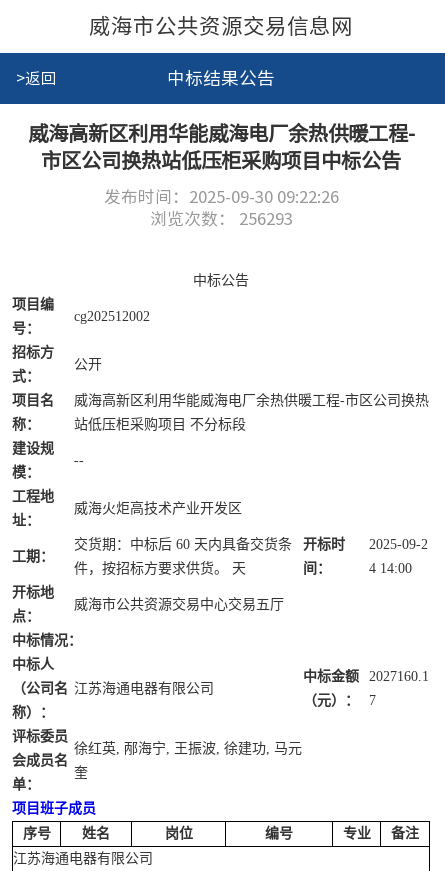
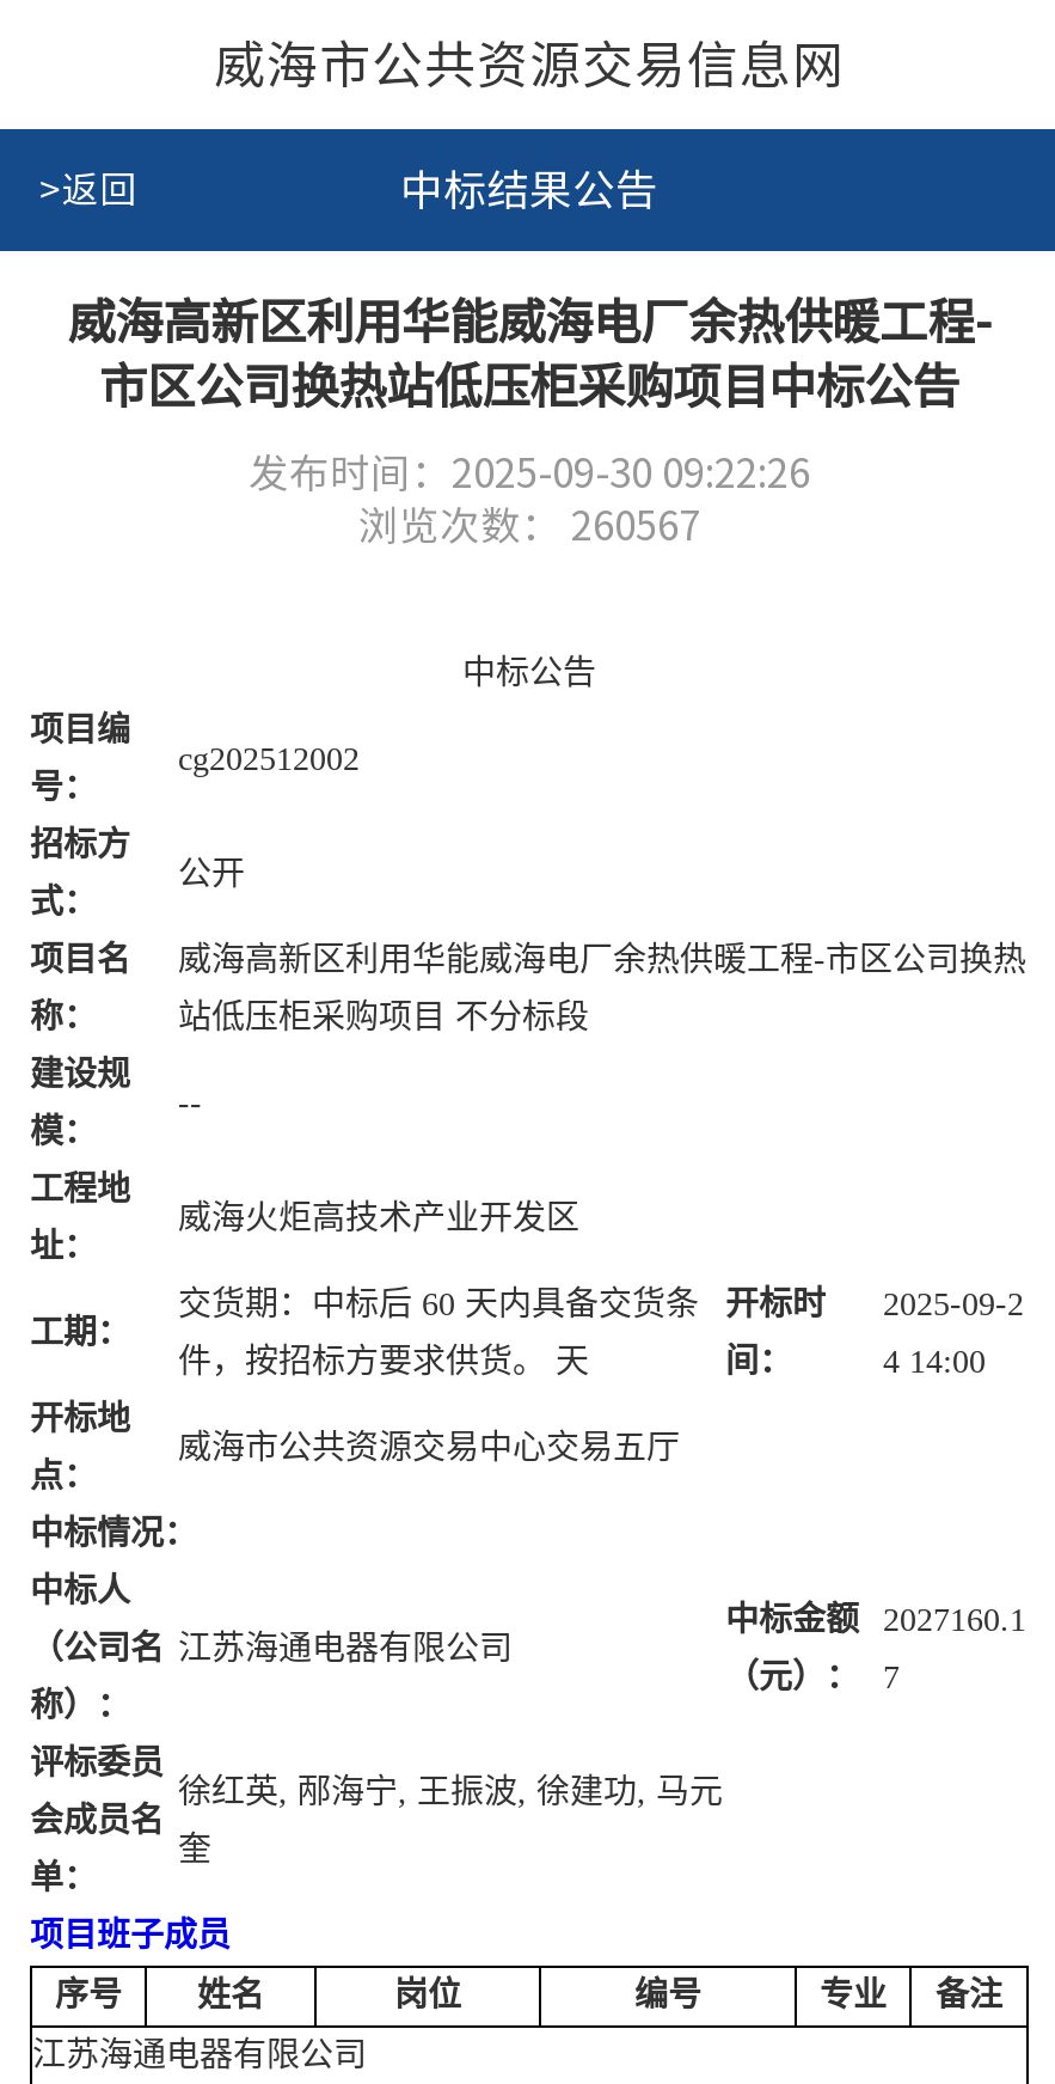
[149,206,292,230] 浏览次数：256293 -> [358,494,700,551] 浏览次数：260567

